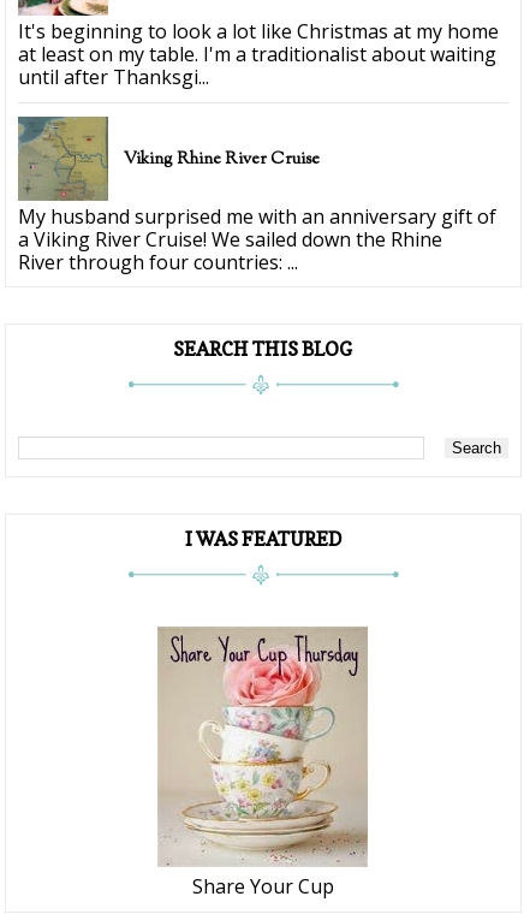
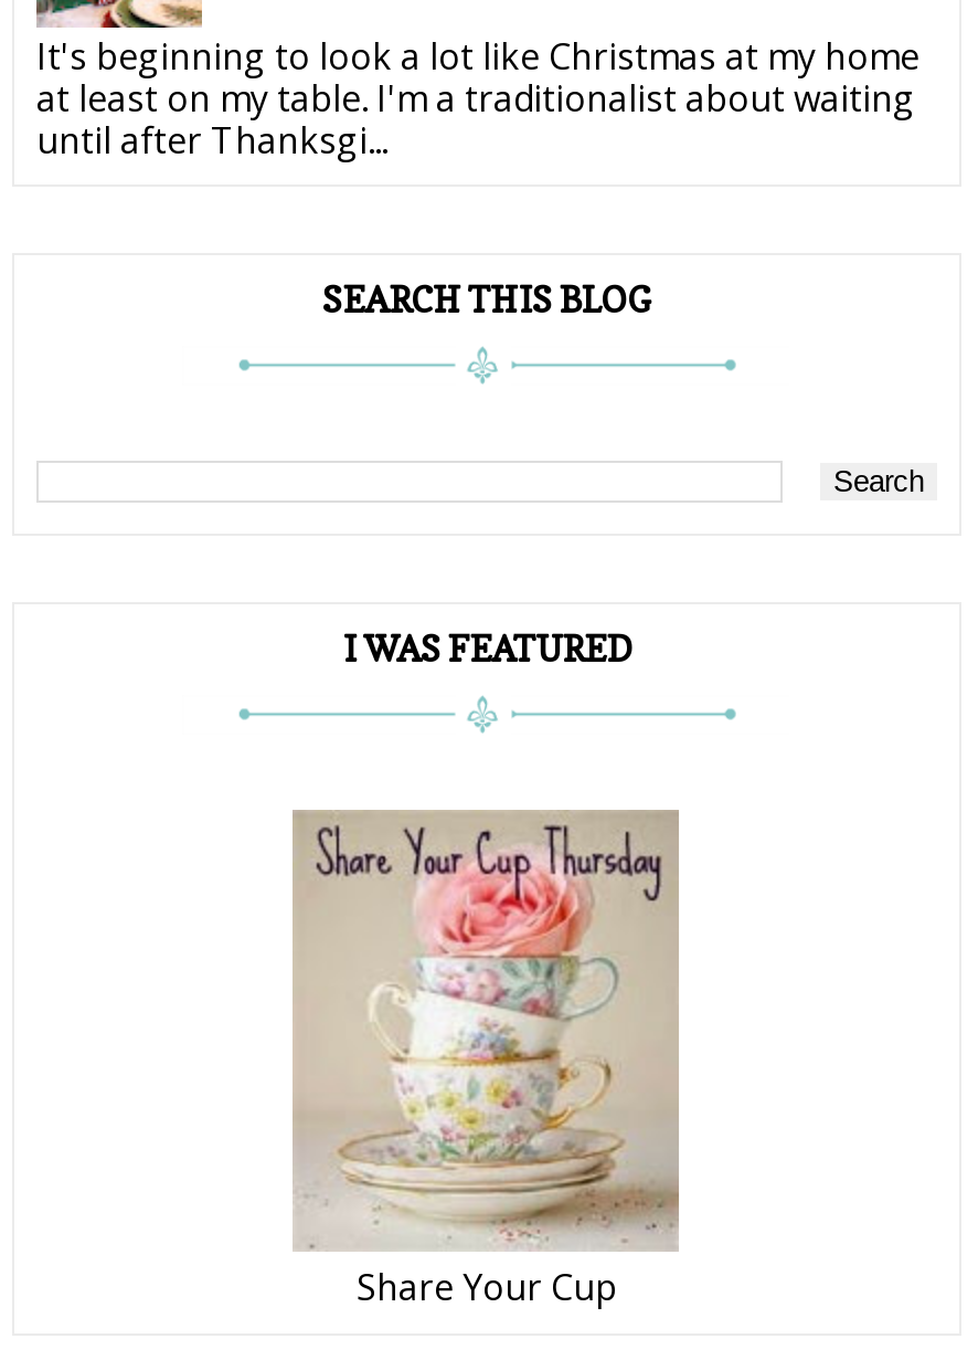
[17,115,496,276] [image] | Viking Rhine River Cruise | My husband surprised me with an anniversary gift of | a Viking River Cruise! We sailed down the Rhine | River through four countries: ... -> none

